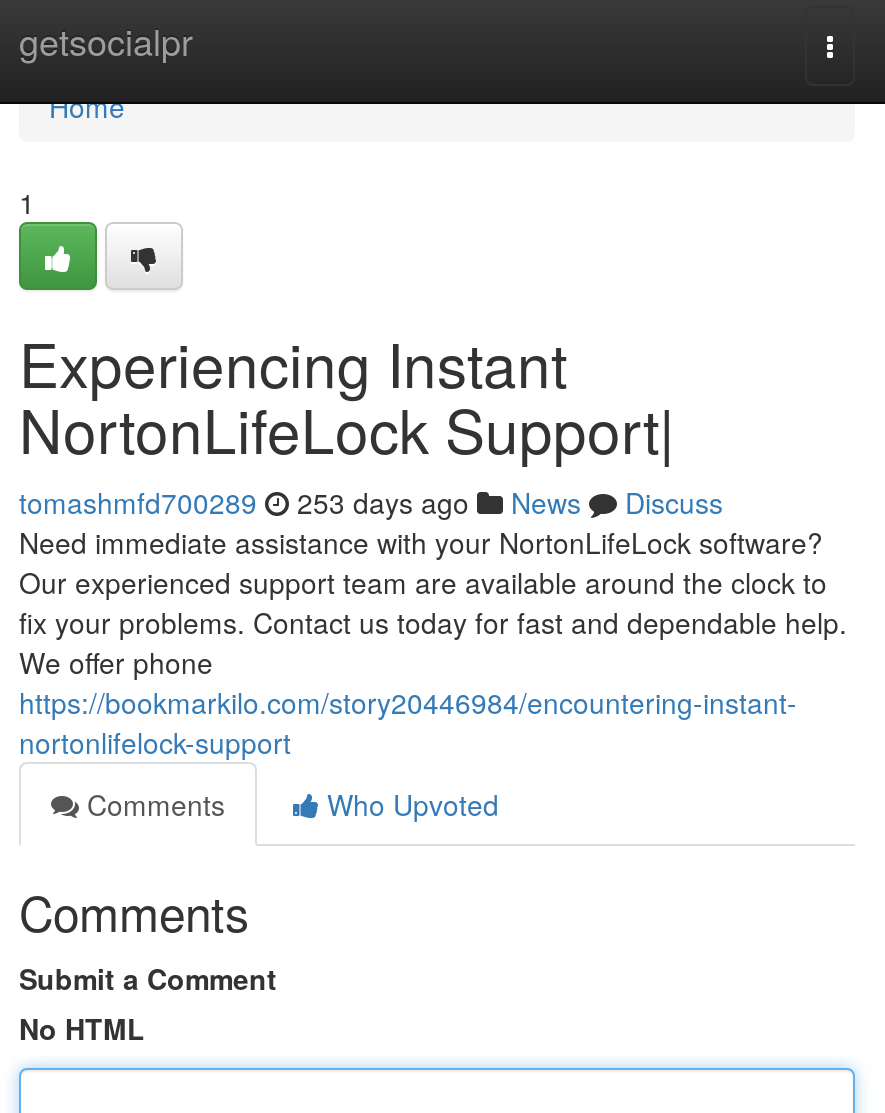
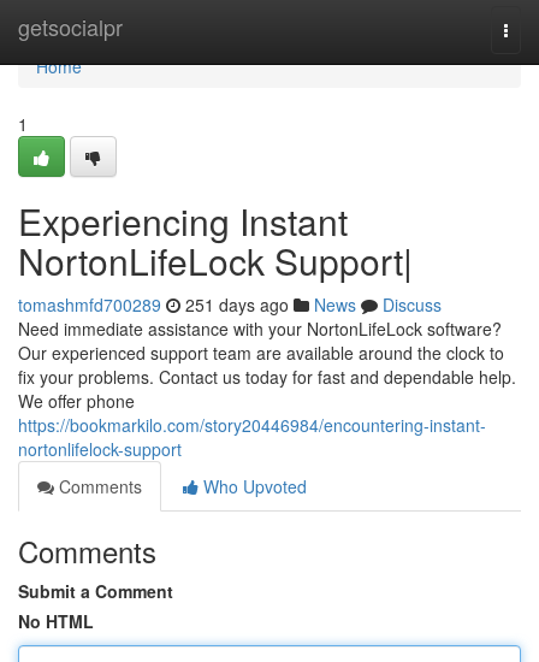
[19,482,723,522] tomashmfd700289 253 days ago News Discuss -> [18,292,442,317] tomashmfd700289 251 days ago News Discuss

